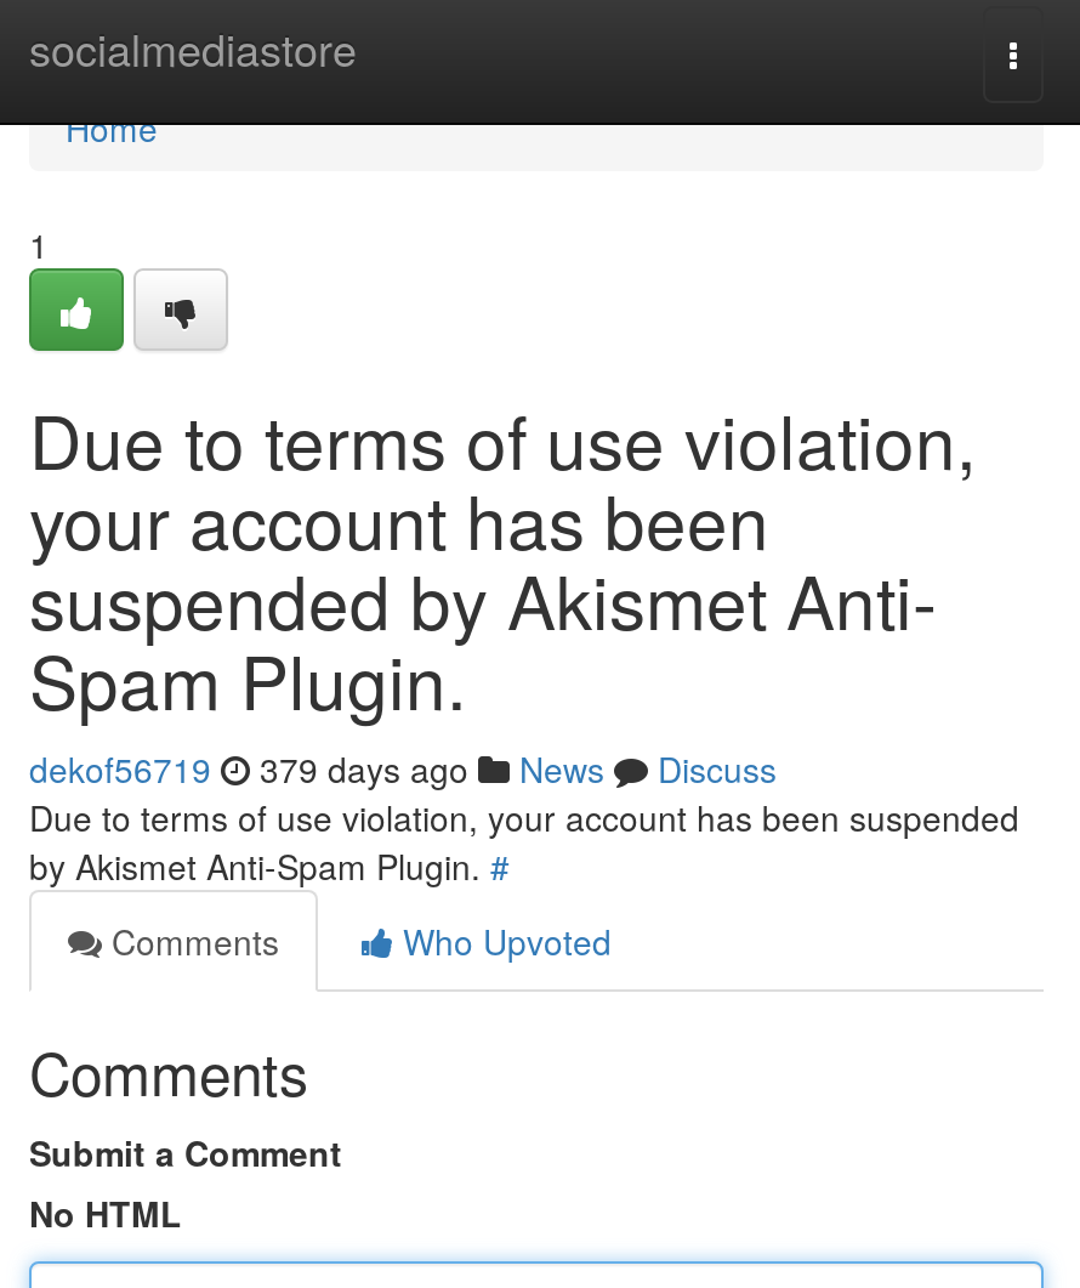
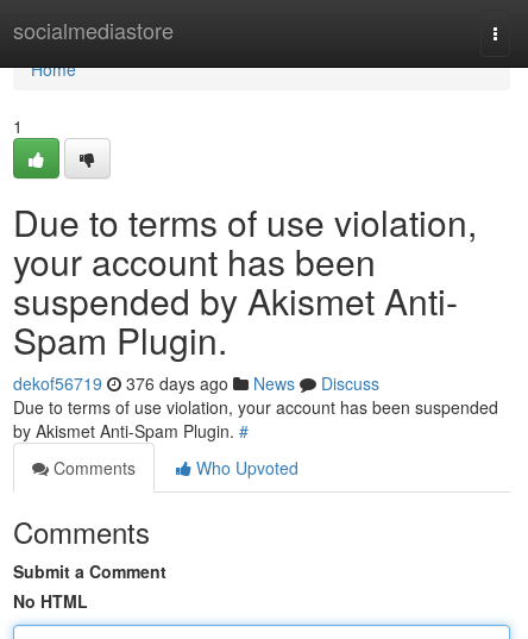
[29,744,777,793] dekof56719 379 days ago News Discuss -> [13,371,379,395] dekof56719 376 days ago News Discuss

